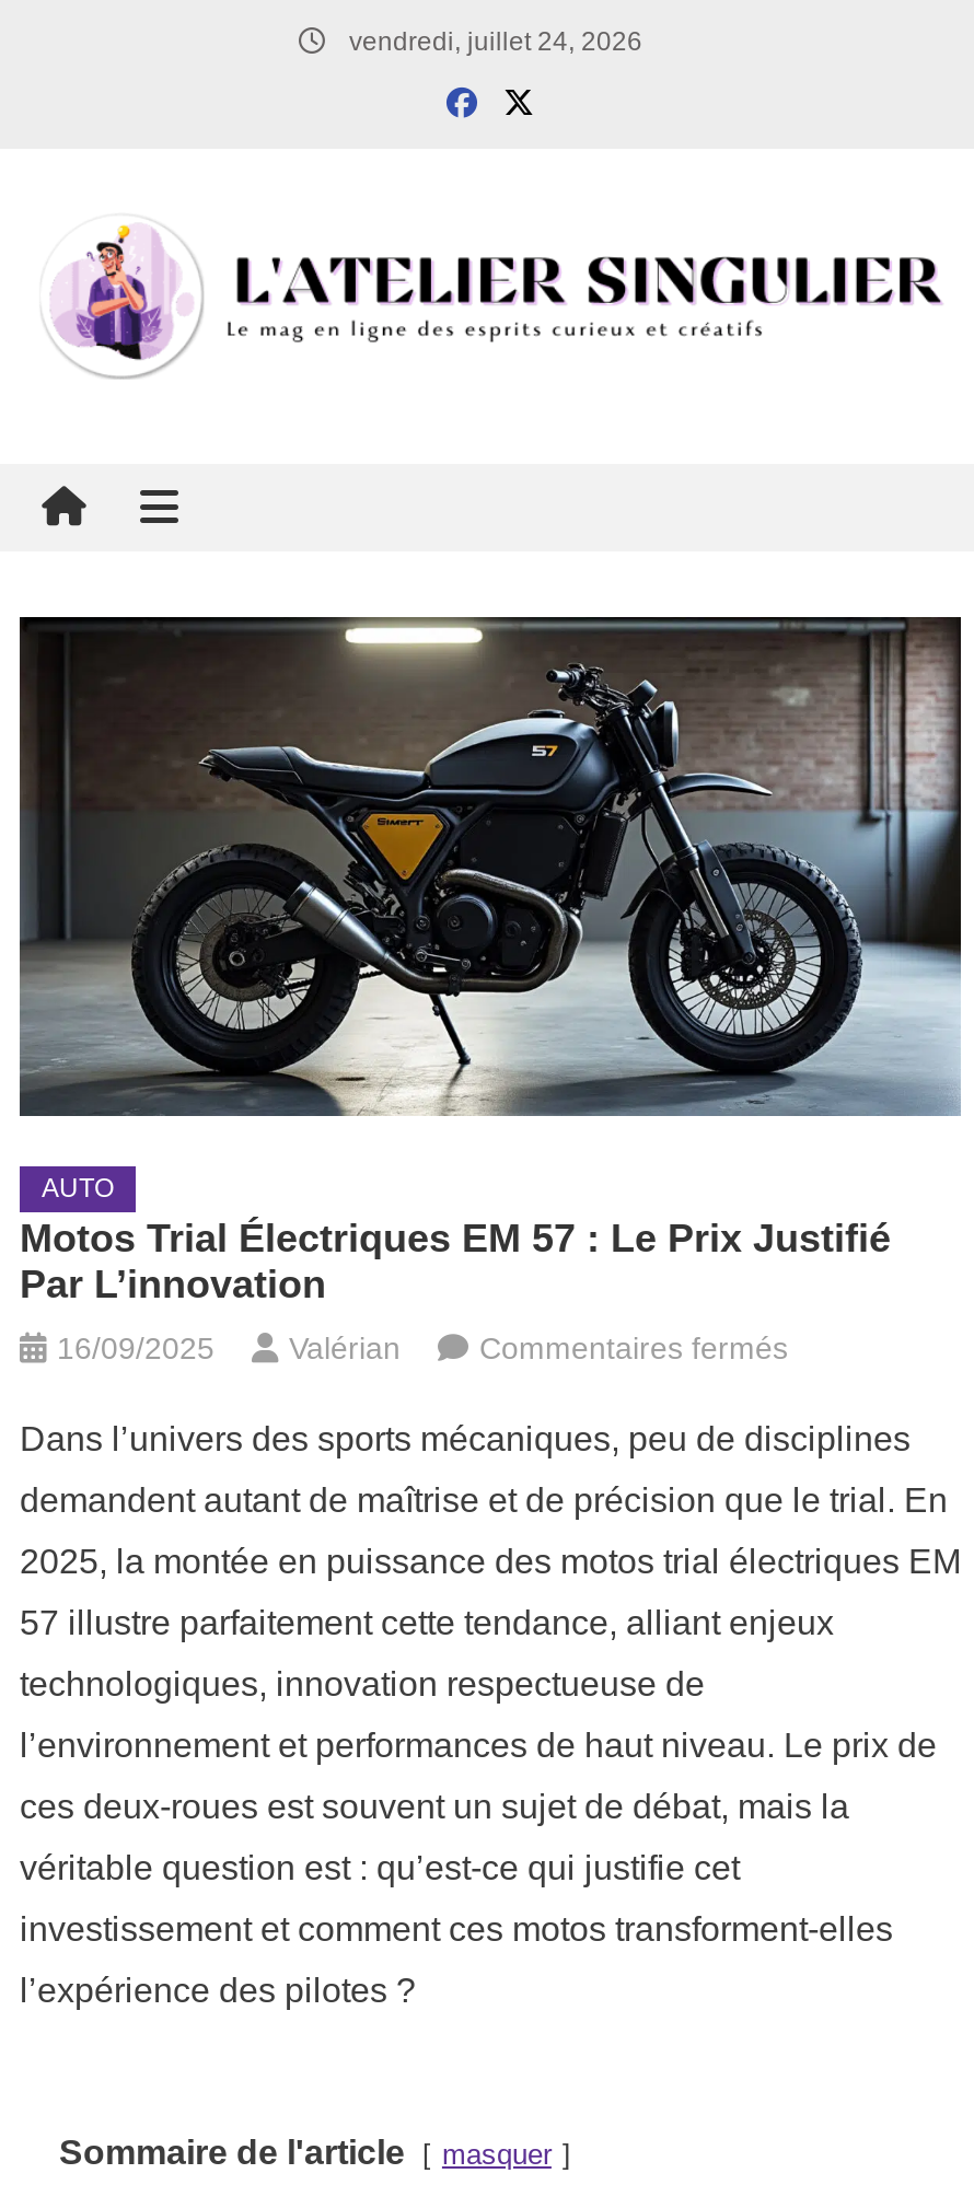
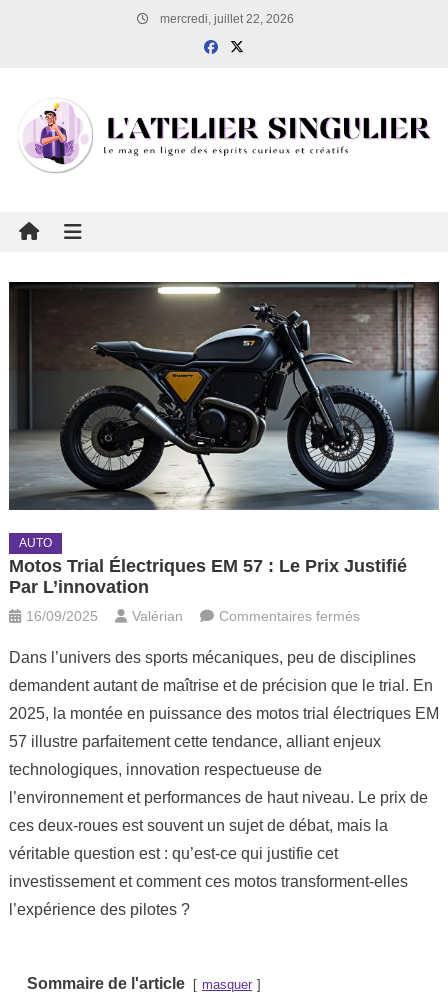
[343,26,642,57] vendredi, juillet 24, 2026 -> [156,12,293,26] mercredi, juillet 22, 2026

